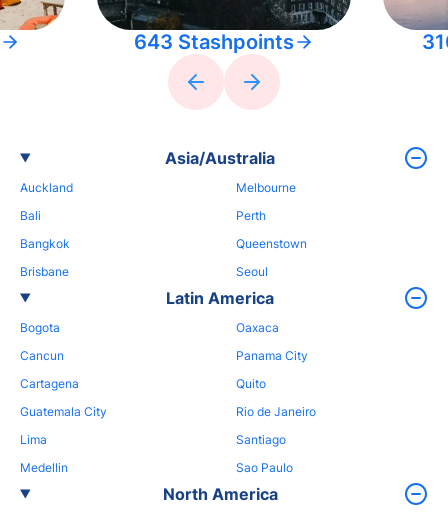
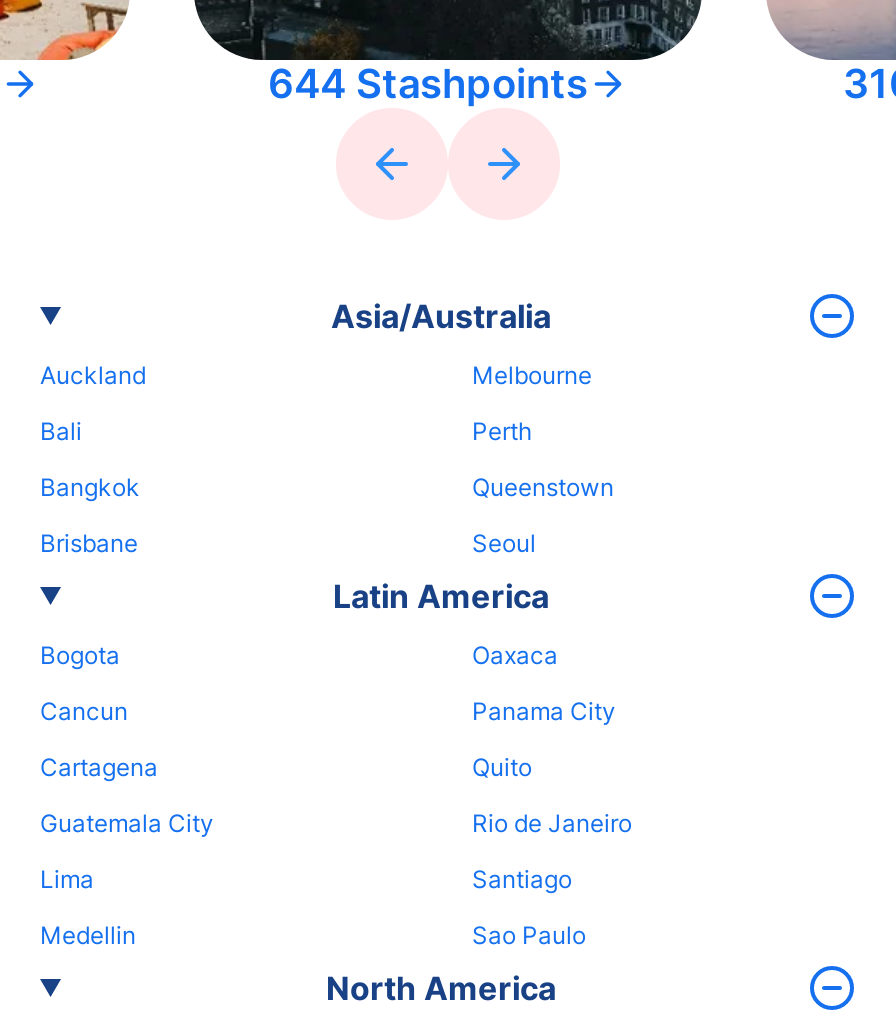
[134,30,294,54] 643 Stashpoints -> [268,60,588,108] 644 Stashpoints

